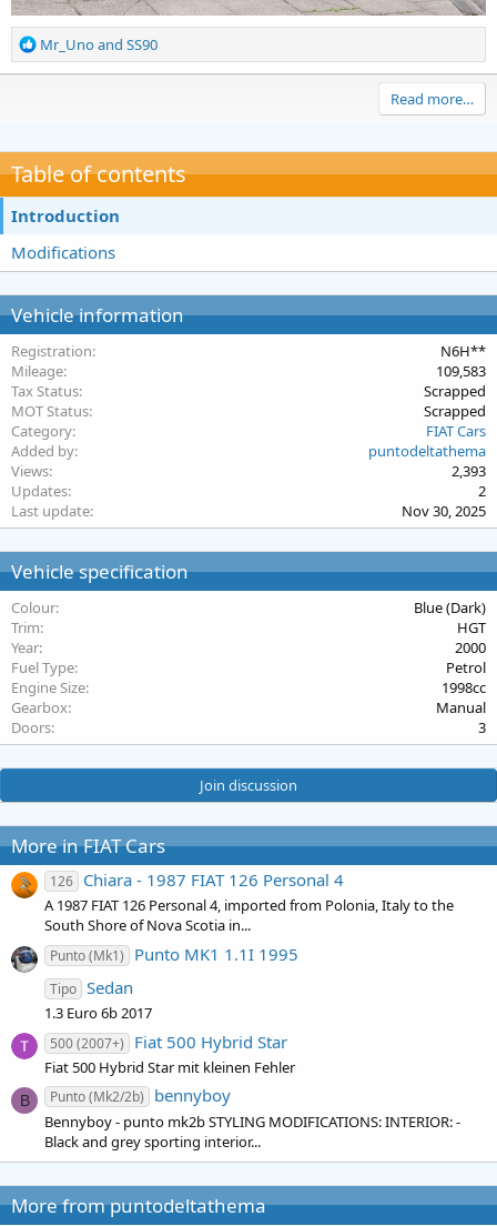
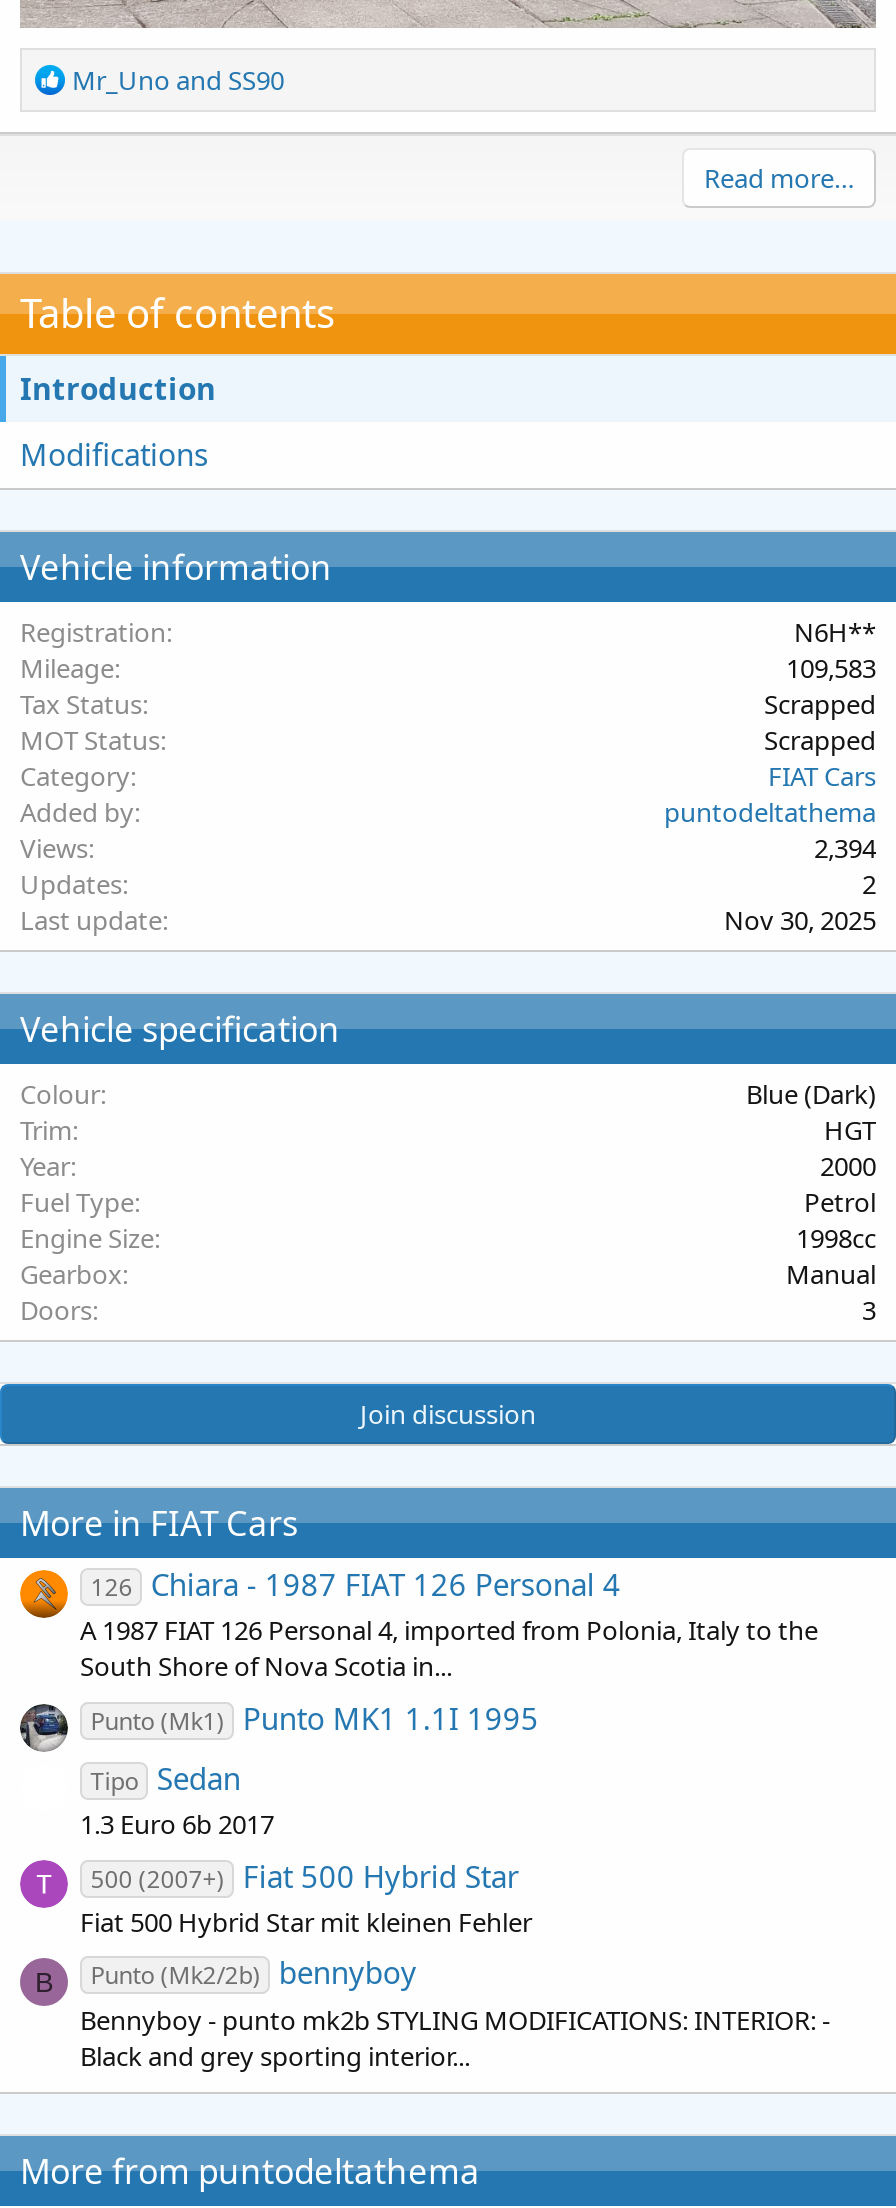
[452,461,486,481] 2,393 -> [814,829,876,865] 2,394

